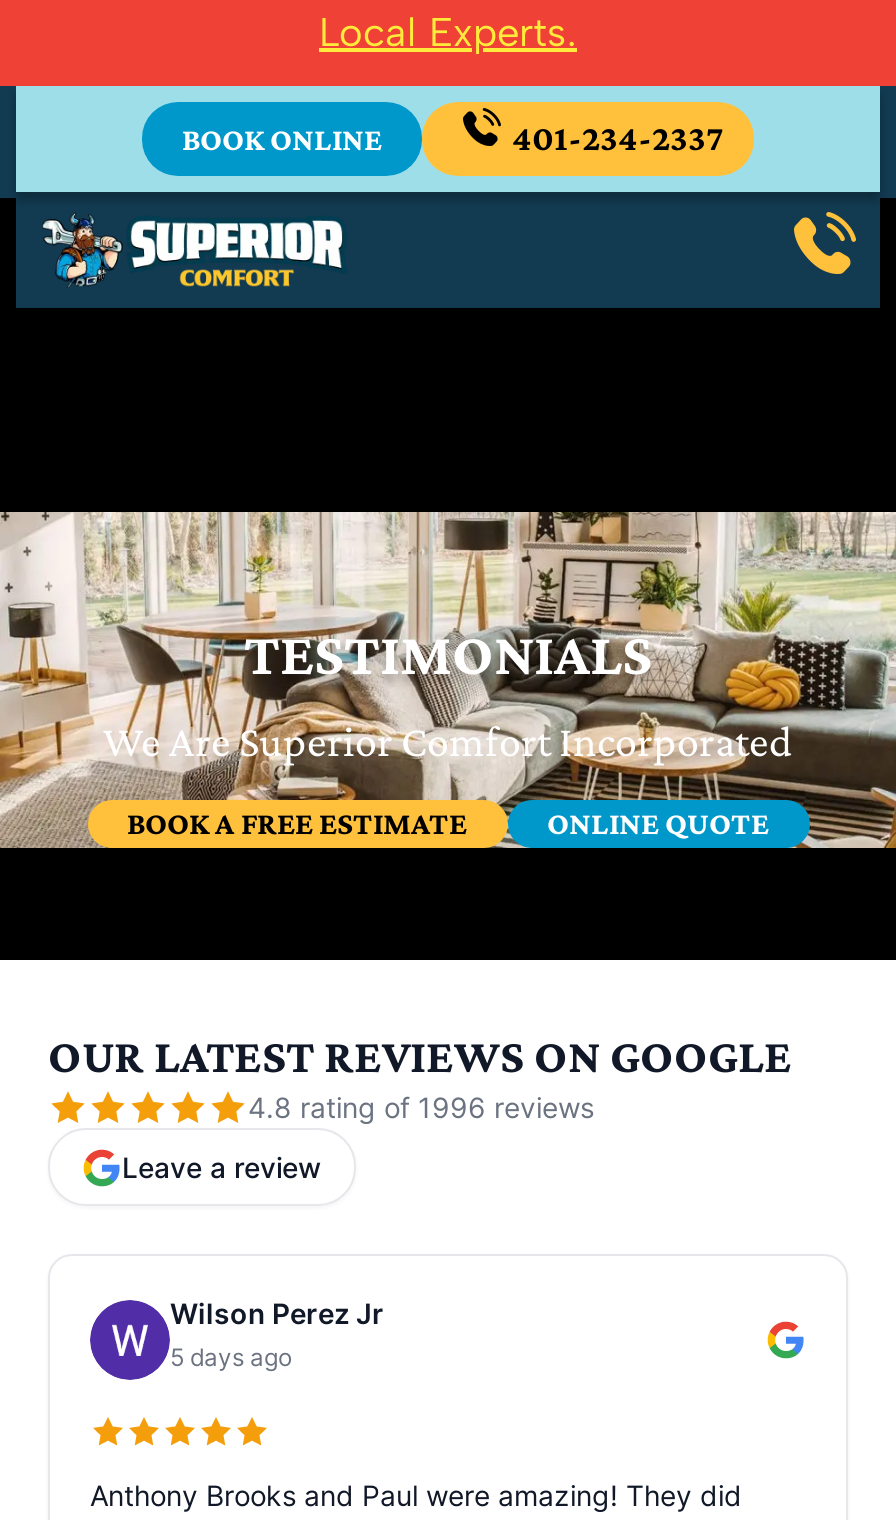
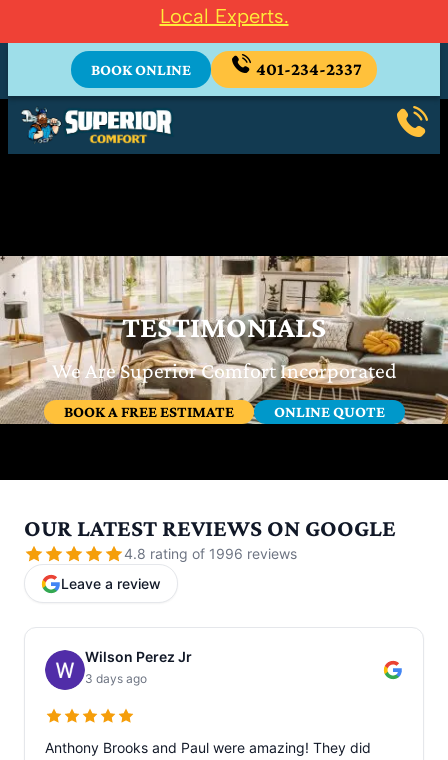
[170,1342,292,1372] 5 days ago -> [85,671,147,686] 3 days ago

